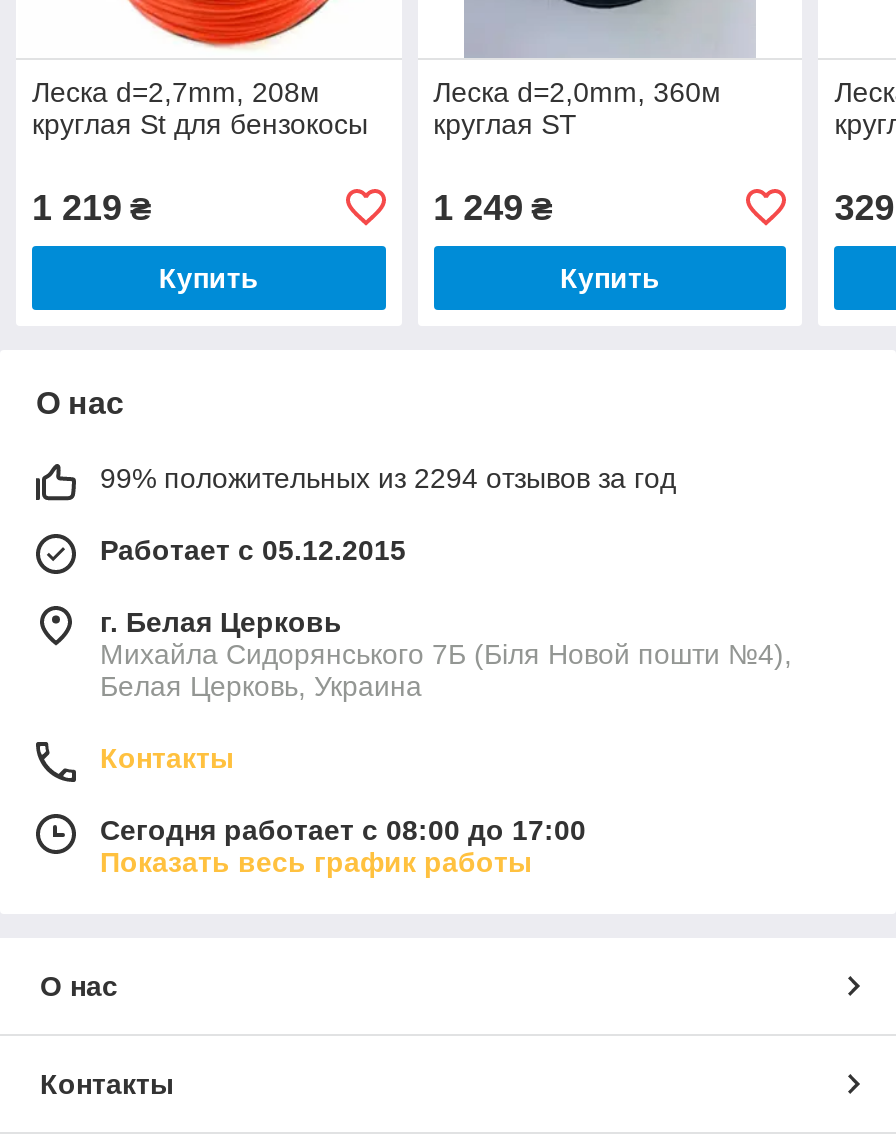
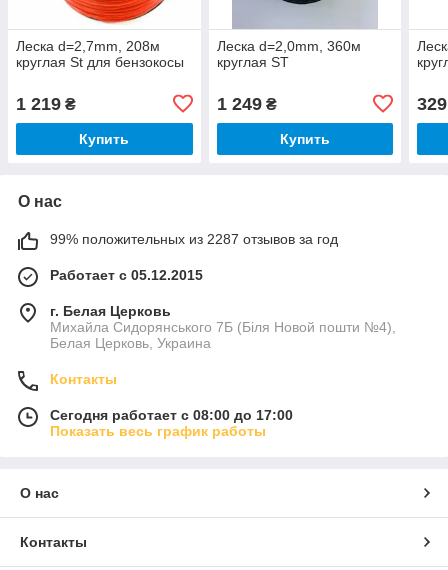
[100,462,676,494] 99% положительных из 2294 отзывов за год -> [50,231,338,247] 99% положительных из 2287 отзывов за год

